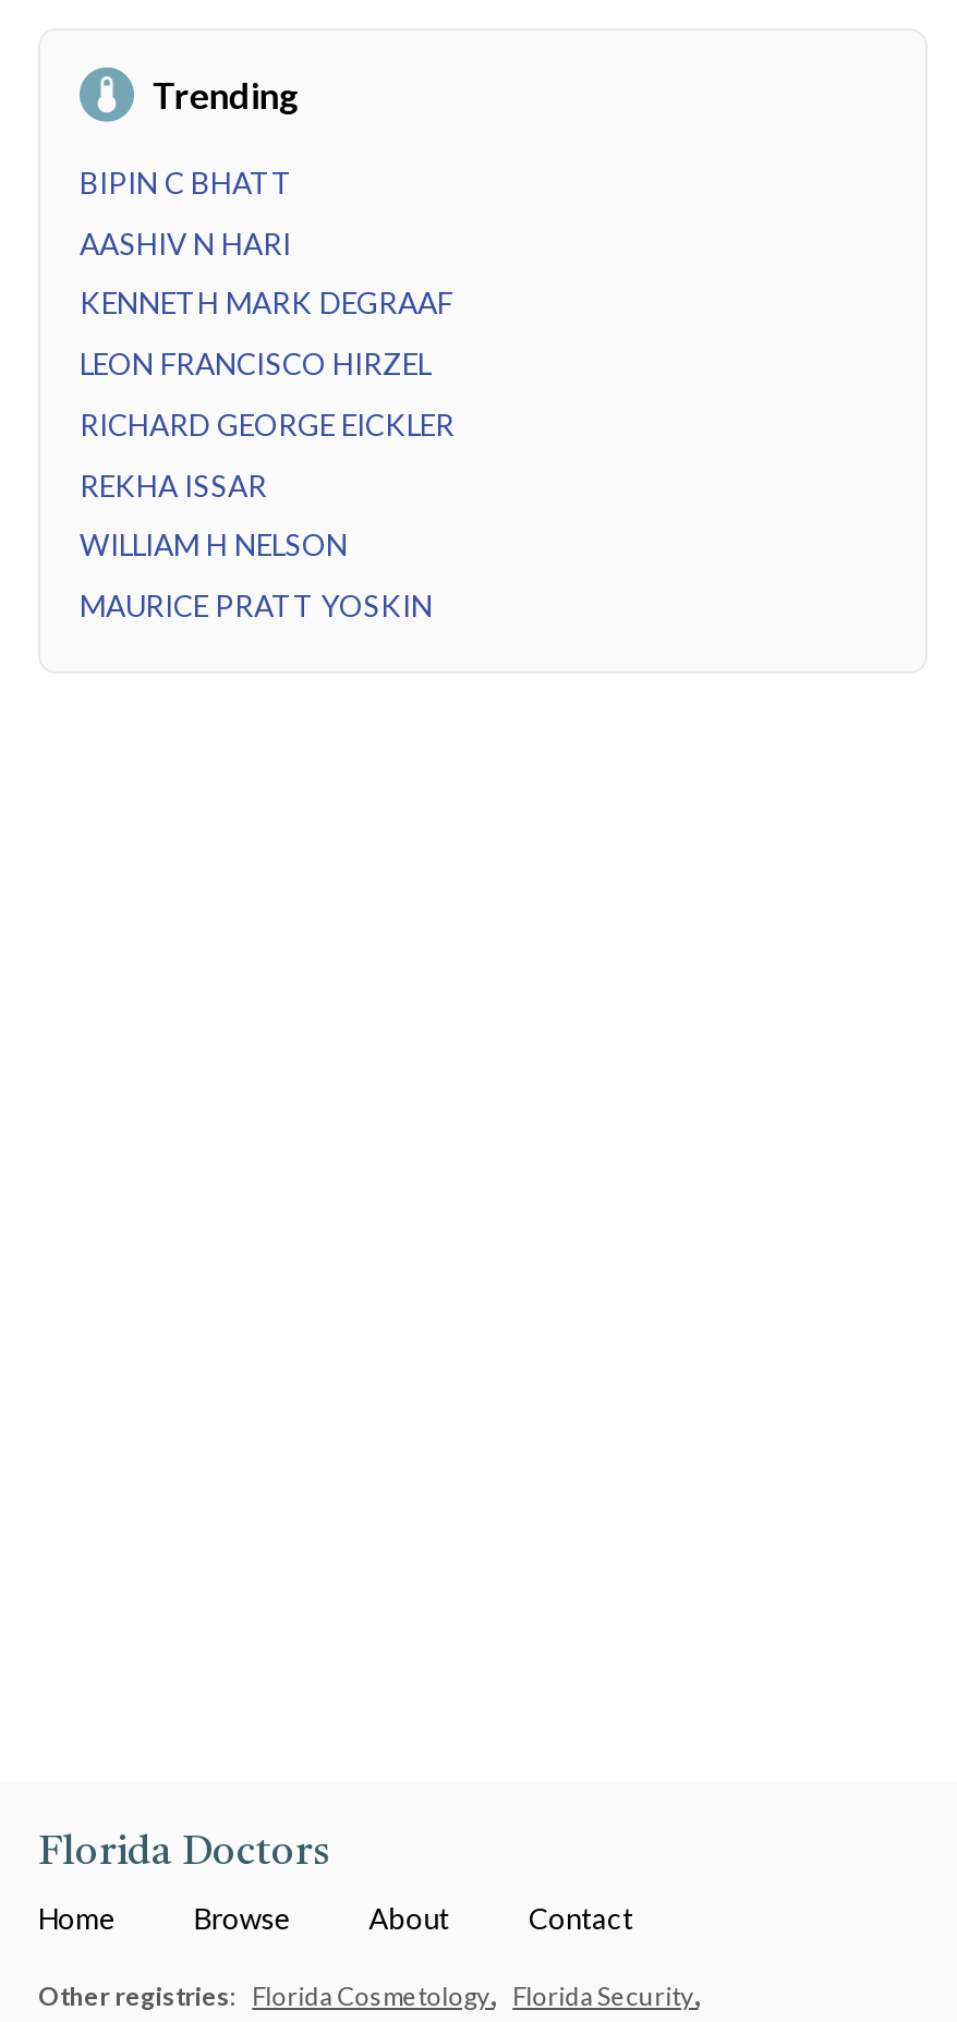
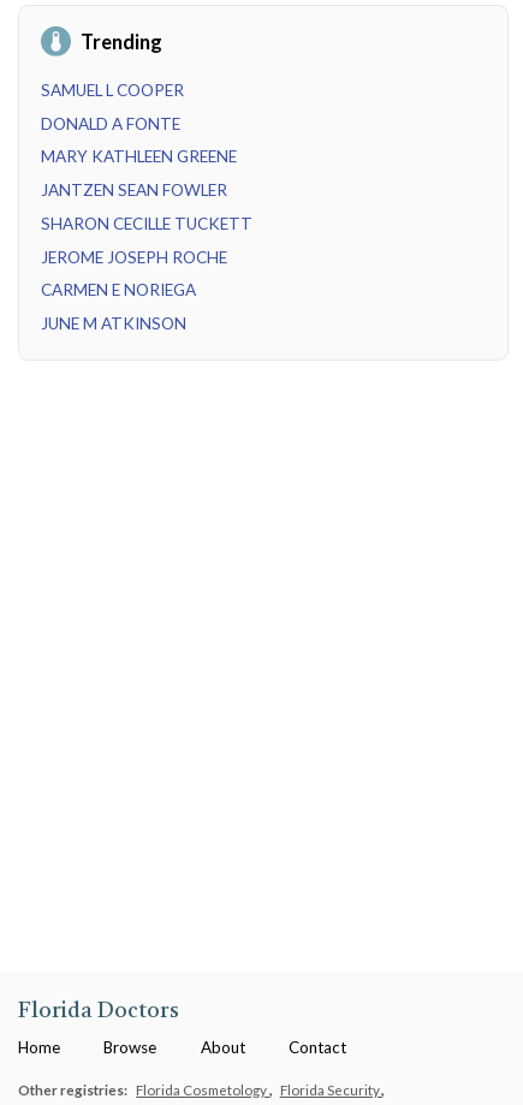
[80,165,293,200] BIPIN C BHATT -> [41,80,184,100] SAMUEL L COOPER
[80,226,291,261] AASHIV N HARI -> [41,114,180,133] DONALD A FONTE
[80,286,452,321] KENNETH MARK DEGRAAF -> [41,147,237,166] MARY KATHLEEN GREENE
[80,347,431,382] LEON FRANCISCO HIRZEL -> [41,180,227,200] JANTZEN SEAN FOWLER
[80,407,455,442] RICHARD GEORGE EICKLER -> [41,214,252,233] SHARON CECILLE TUCKETT
[80,468,267,503] REKHA ISSAR -> [41,247,227,266] JEROME JOSEPH ROCHE
[80,528,348,563] WILLIAM H NELSON -> [41,281,196,300] CARMEN E NORIEGA
[80,589,433,623] MAURICE PRATT YOSKIN -> [41,314,186,333] JUNE M ATKINSON

